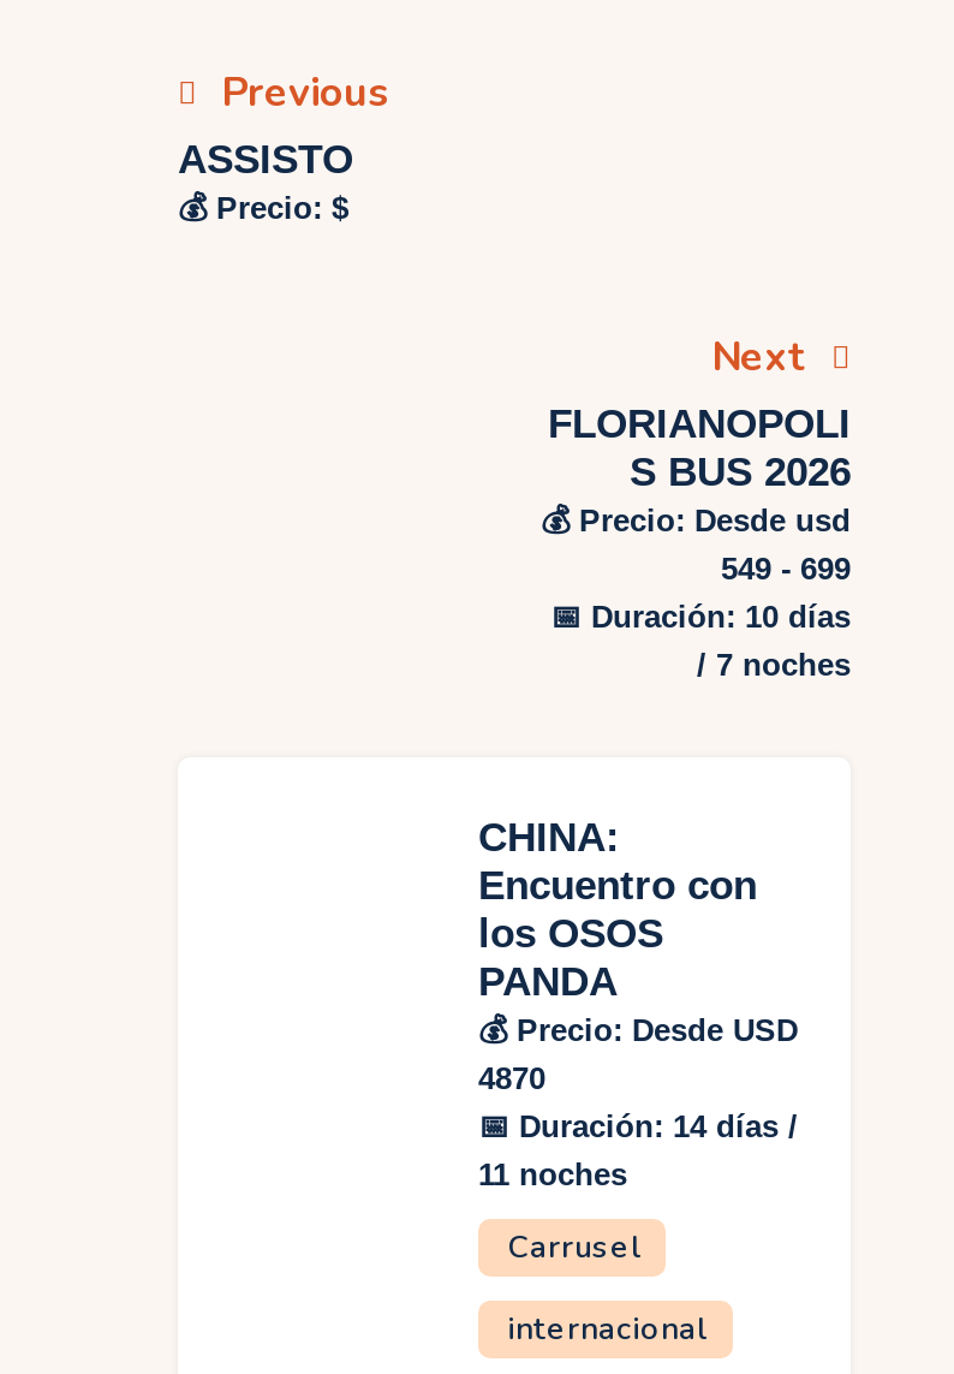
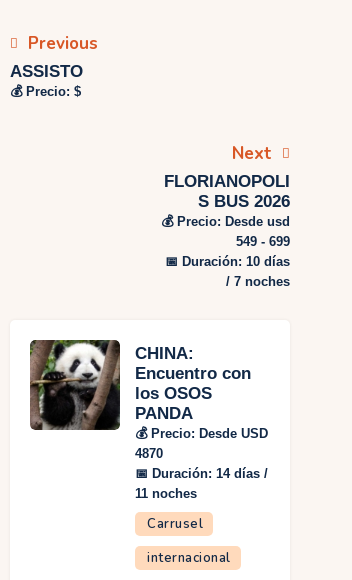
none -> [29,339,121,431] [image]

